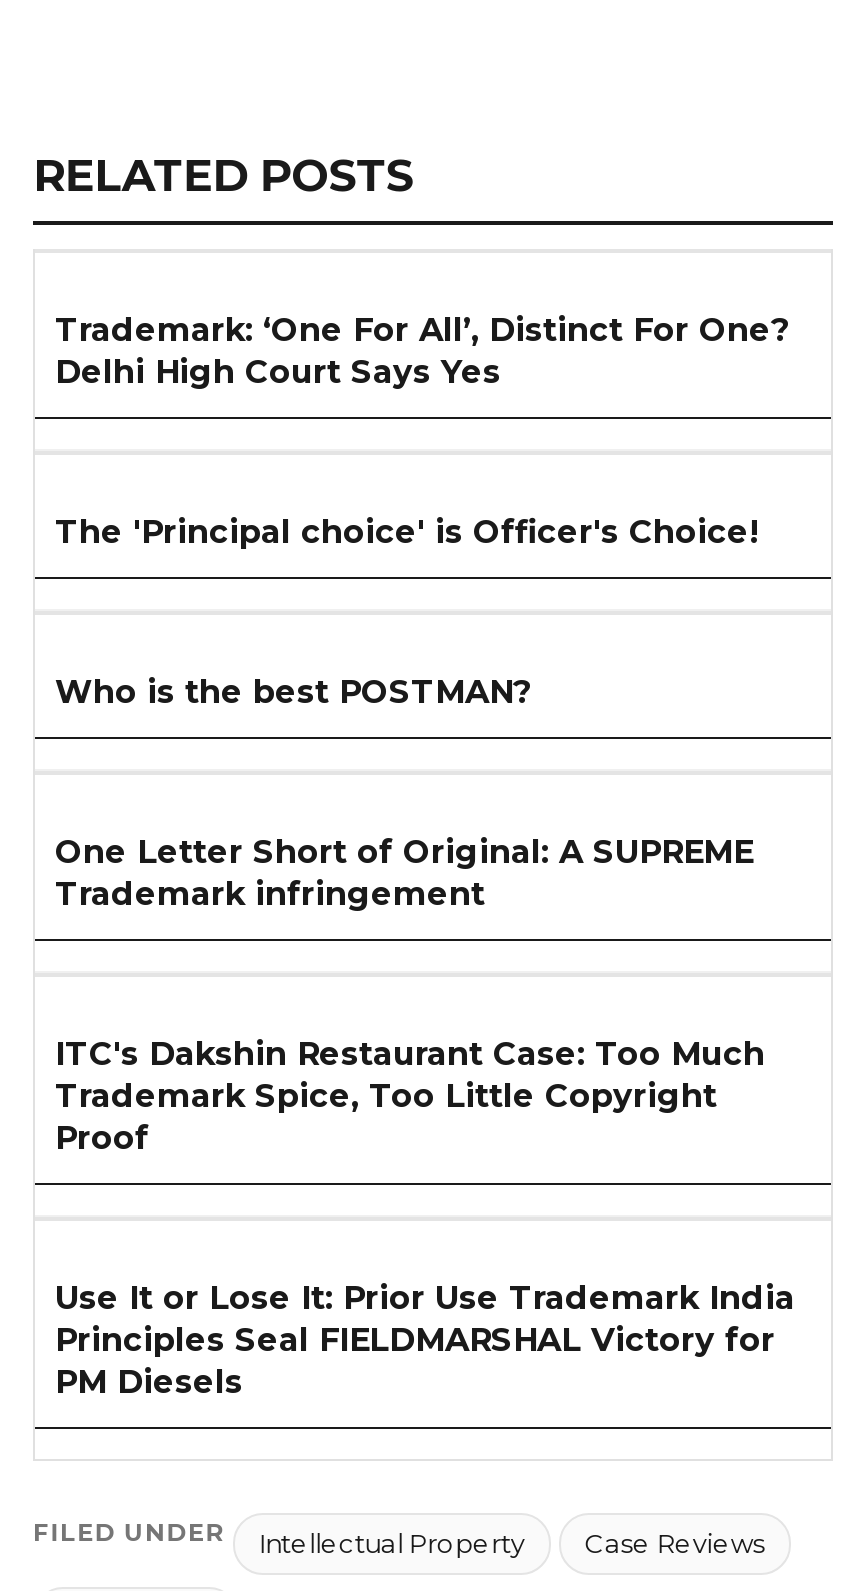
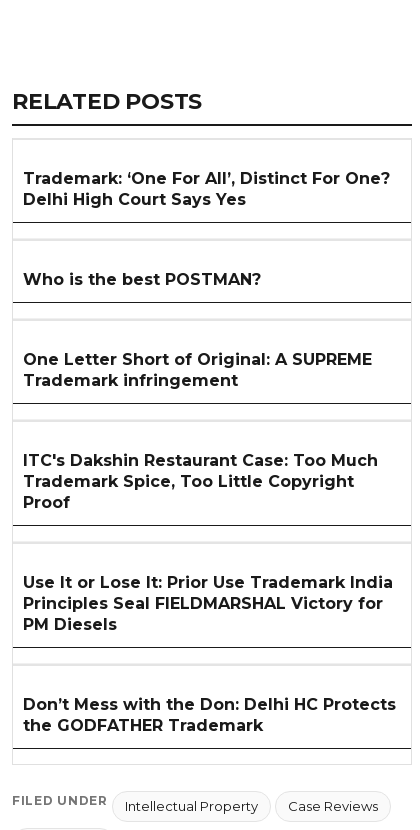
[55,514,759,552] The 'Principal choice' is Officer's Choice! -> none
moved [55,674,795,1402] -> [23,270,393,634]: Who is the best POSTMAN? | One Letter Short of Original: A SUPREME | Trademark infringement | ... | Principles Seal FIELDMARSHAL Victory for | PM Diesels
none -> [23,695,396,735] Don’t Mess with the Don: Delhi HC Protects | the GODFATHER Trademark

